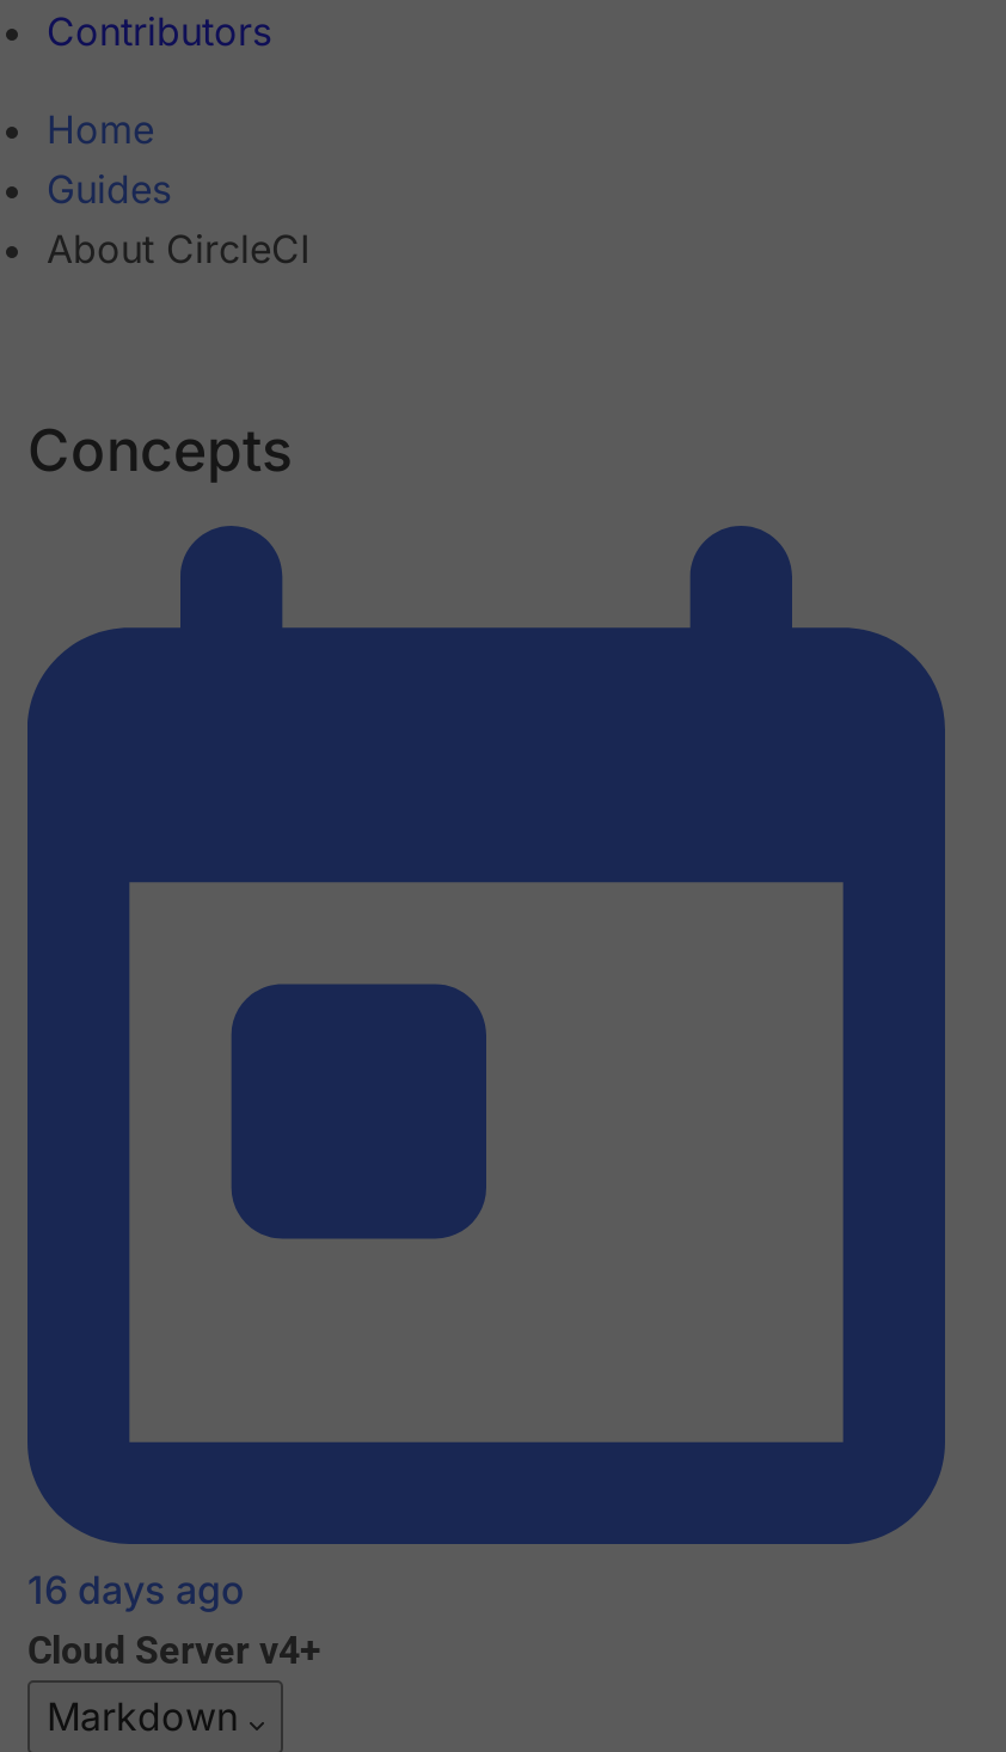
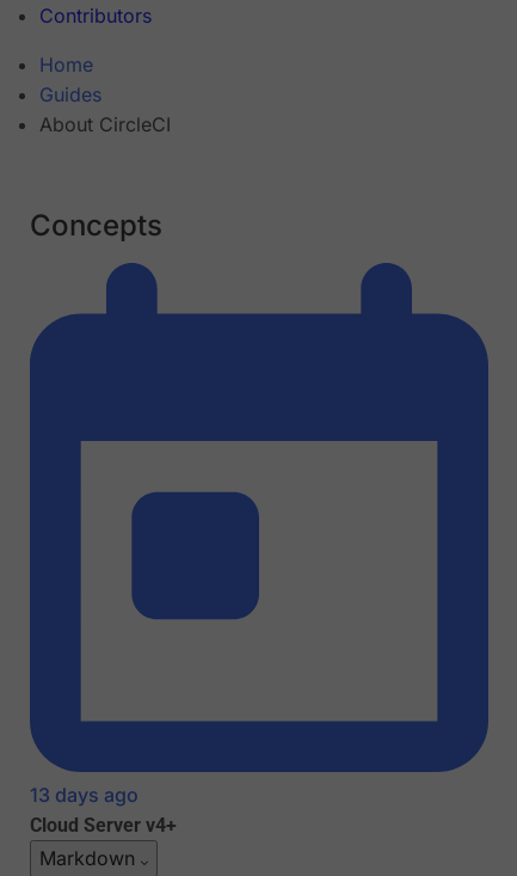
[27,1567,245,1615] 16 days ago -> [30,783,139,807] 13 days ago

